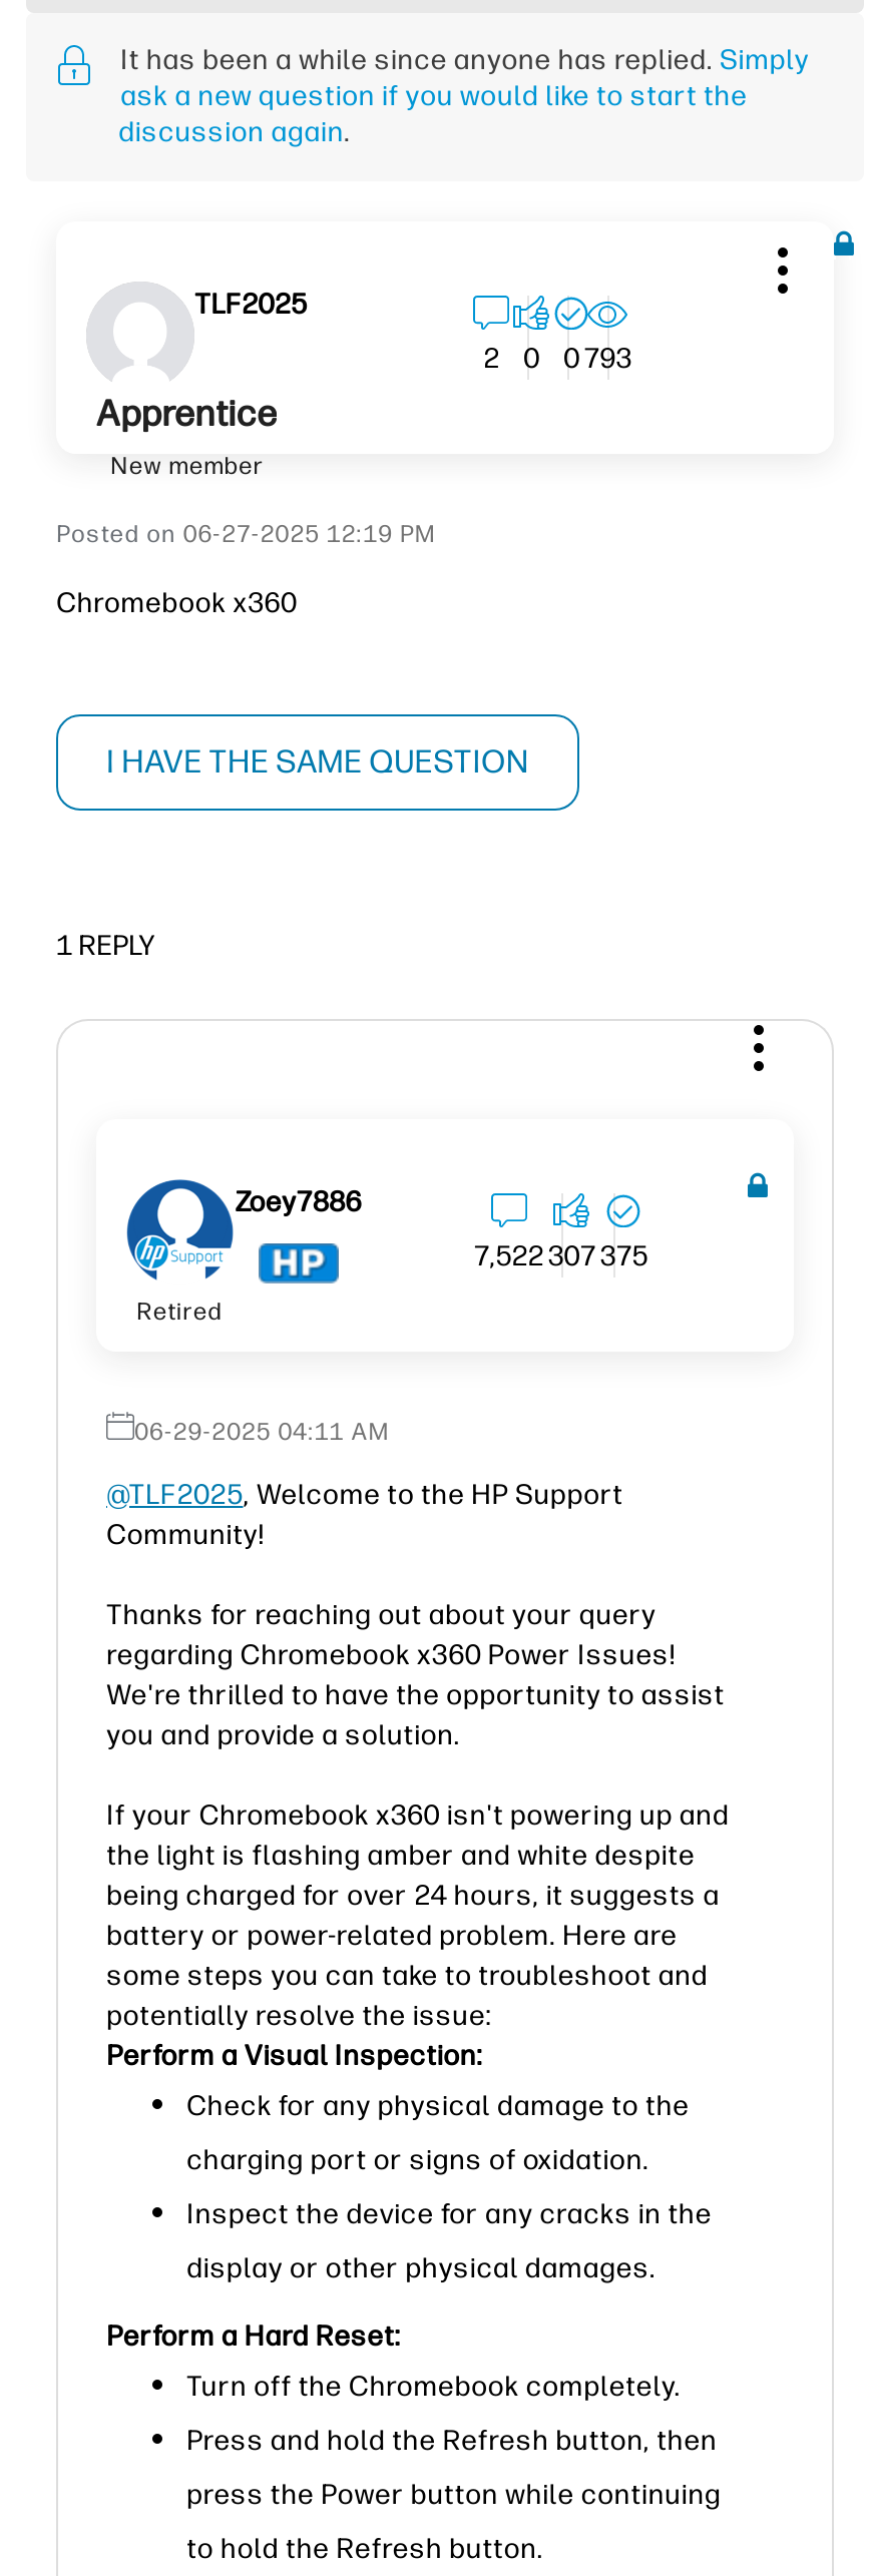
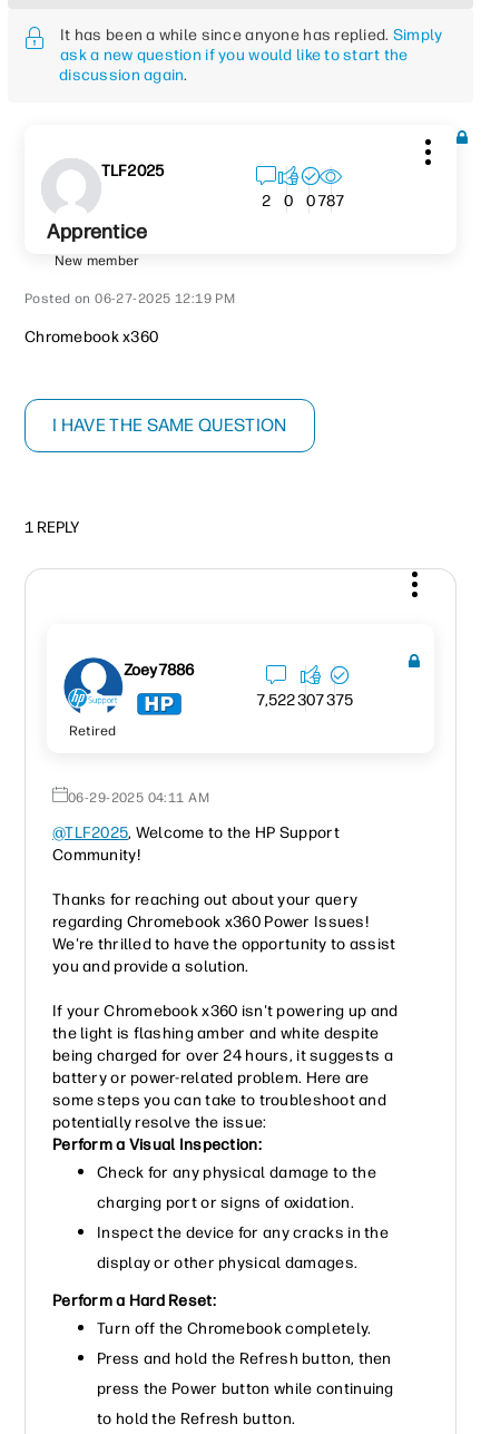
[483,341,631,376] 2 0 0 793 -> [262,191,344,211] 2 0 0 787

